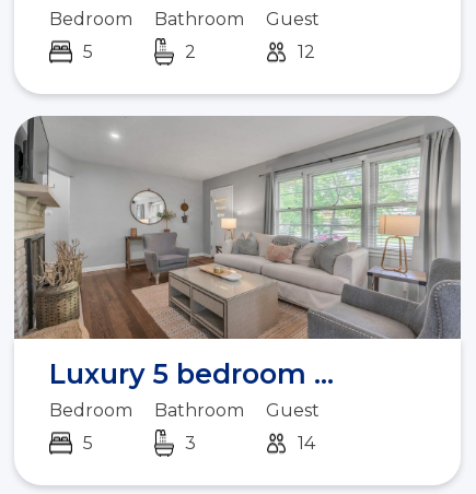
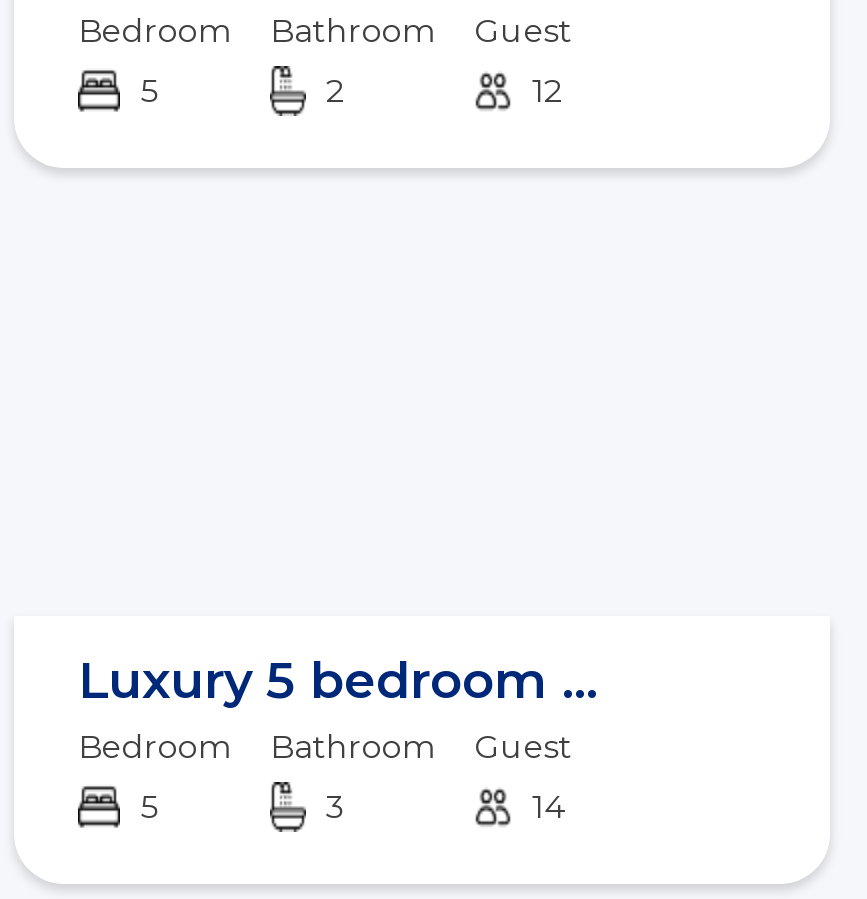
[13,115,462,340] [image] -> none

